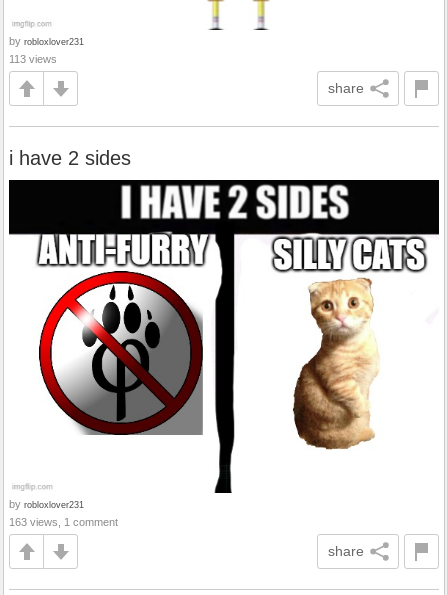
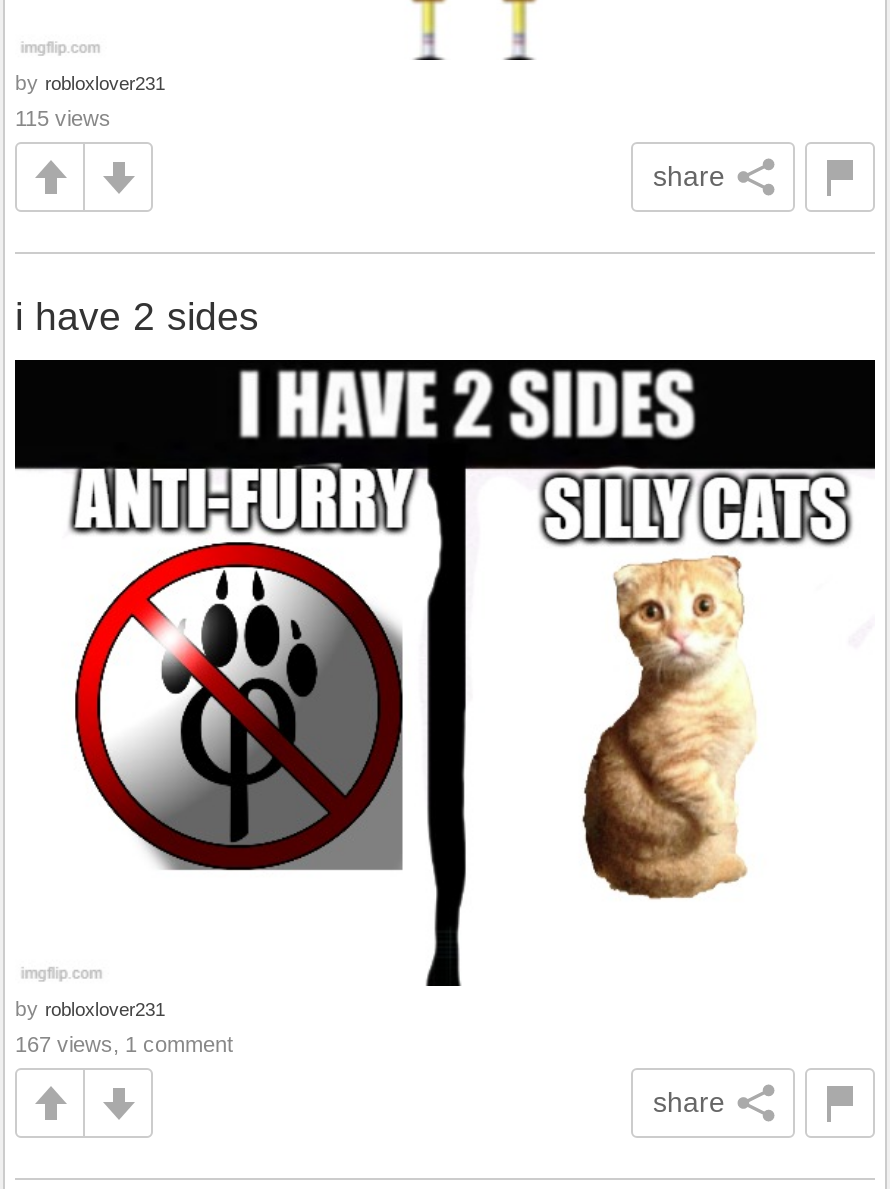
[9,53,57,65] 113 views -> [15,107,111,131] 115 views
[9,516,118,528] 163 views, 1 comment -> [15,1032,233,1056] 167 views, 1 comment

